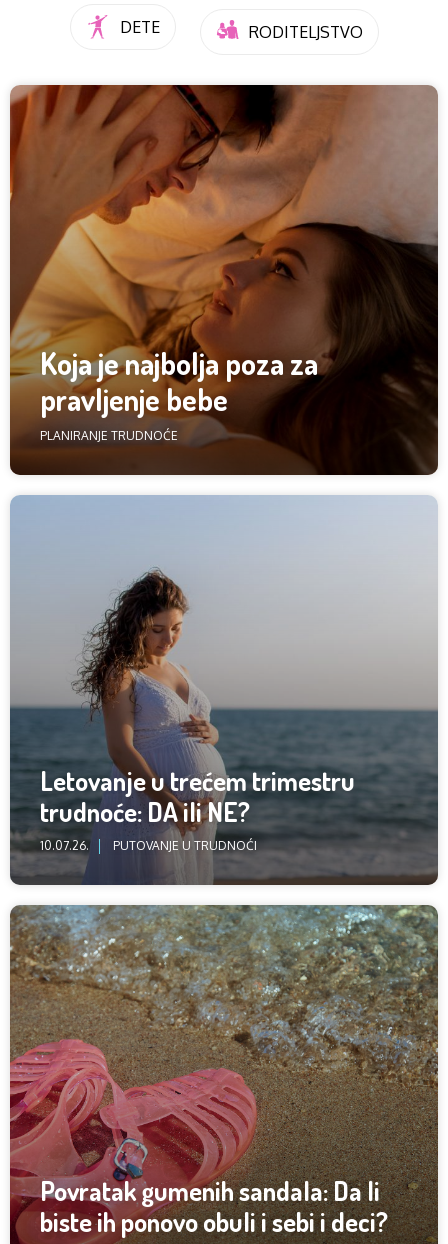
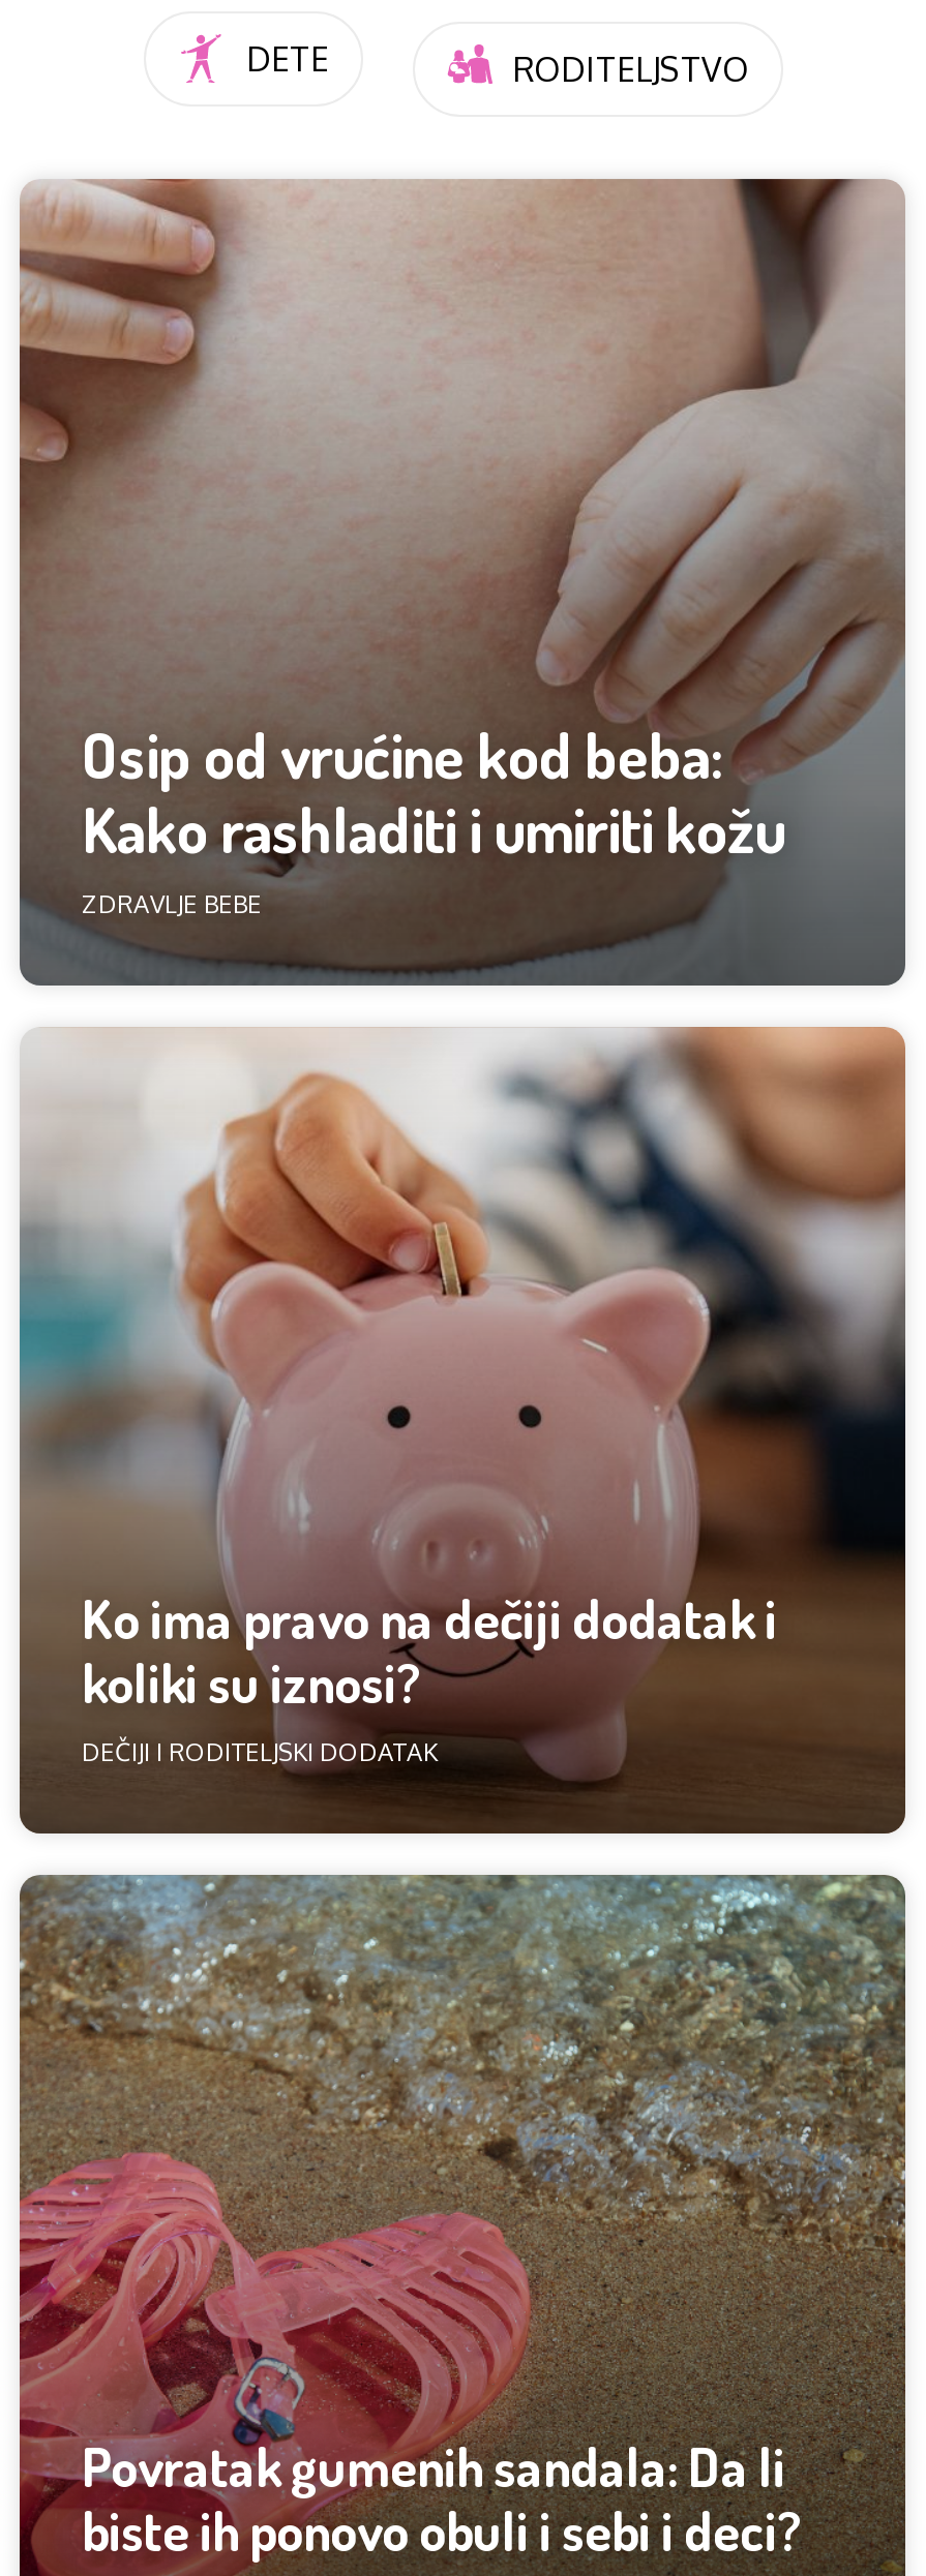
[9,84,439,475] [image] | Koja je najbolja poza za | pravljenje bebe | PLANIRANJE TRUDNOĆE -> [18,177,907,986] [image] | Osip od vrućine kod beba: | Kako rashladiti i umiriti kožu | ZDRAVLJE BEBE
[10,495,438,885] [image] | Letovanje u trećem trimestru | trudnoće: DA ili NE? | 10.07.26. | PUTOVANJE U TRUDNOĆI -> [20,1027,907,1833] [image] | Ko ima pravo na dečiji dodatak i | koliki su iznosi? | DEČIJI I RODITELJSKI DODATAK

